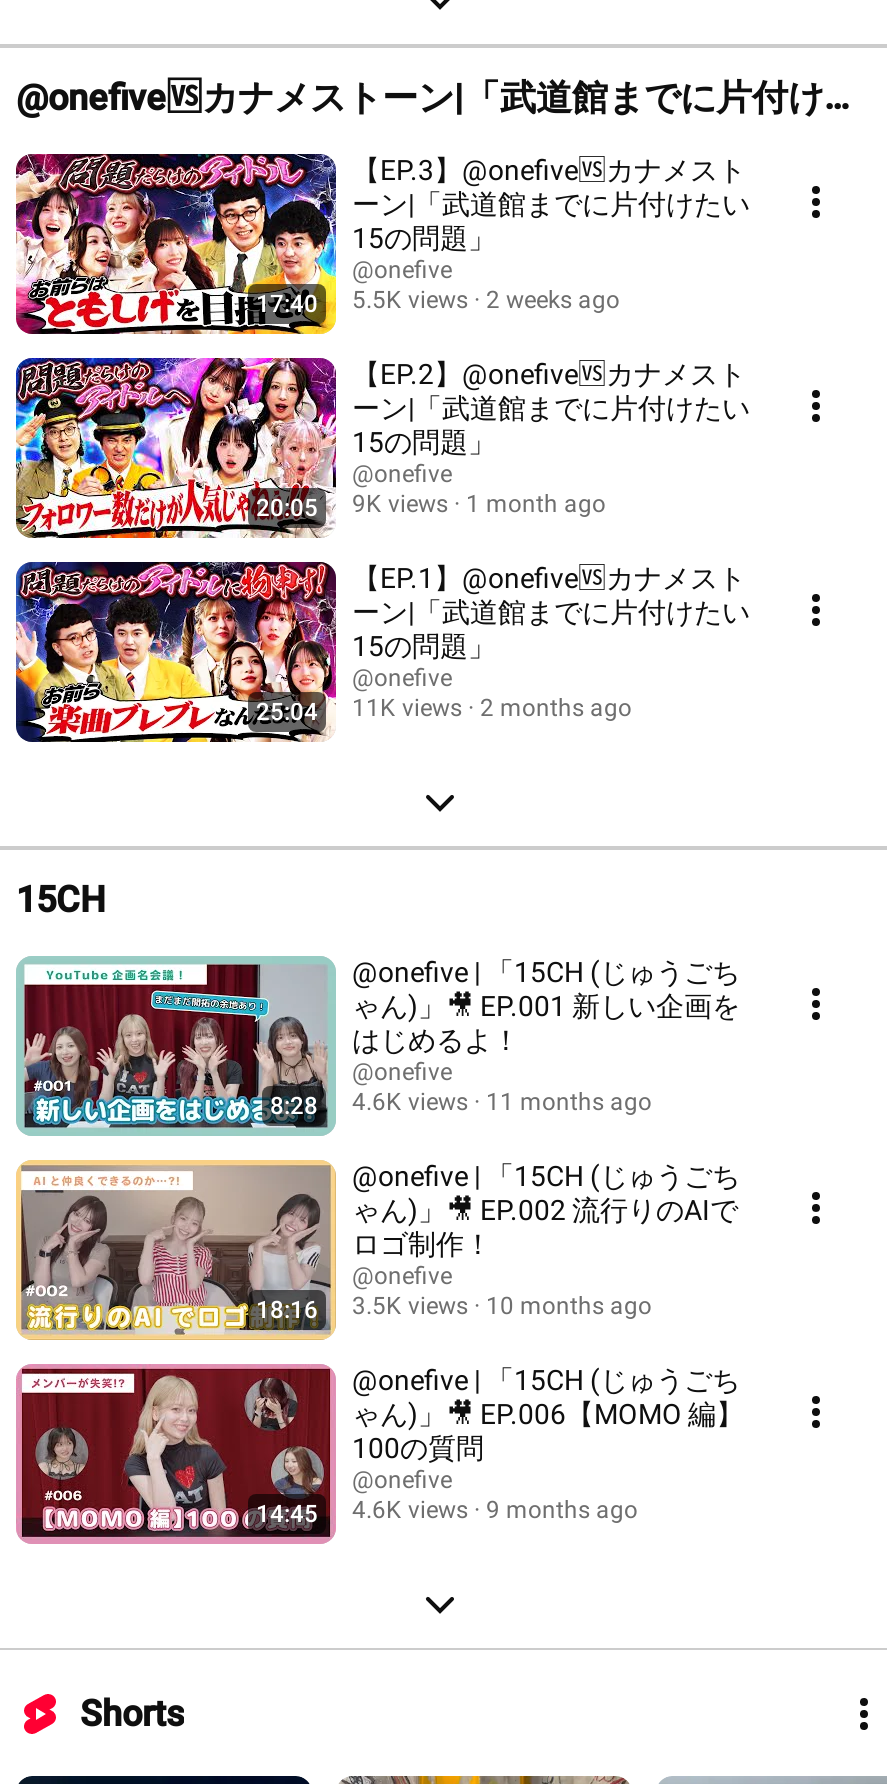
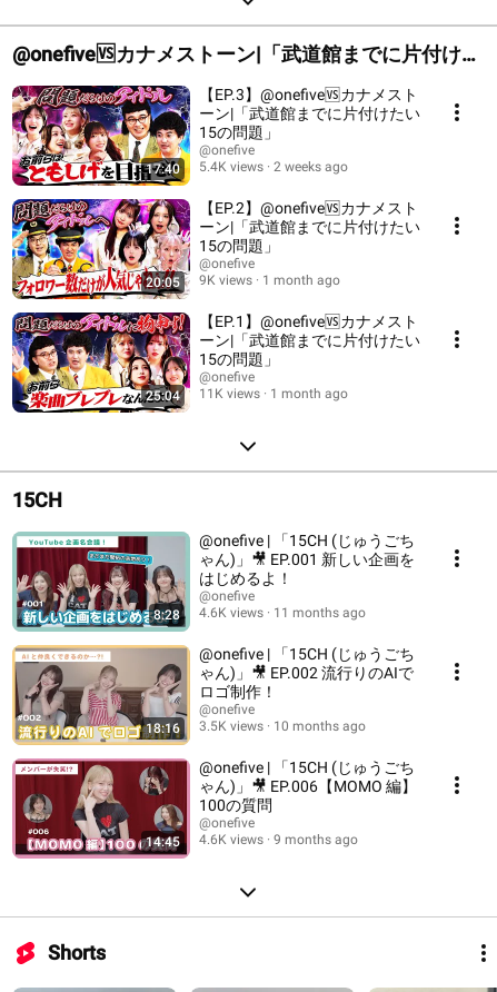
[256,285,620,317] 17:40 5.5K views 2 weeks ago -> [146,158,348,176] 17:40 5.4K views 2 weeks ago
[256,693,632,725] 25:04 11K views 2 months ago -> [146,385,348,403] 25:04 11K views 1 month ago

